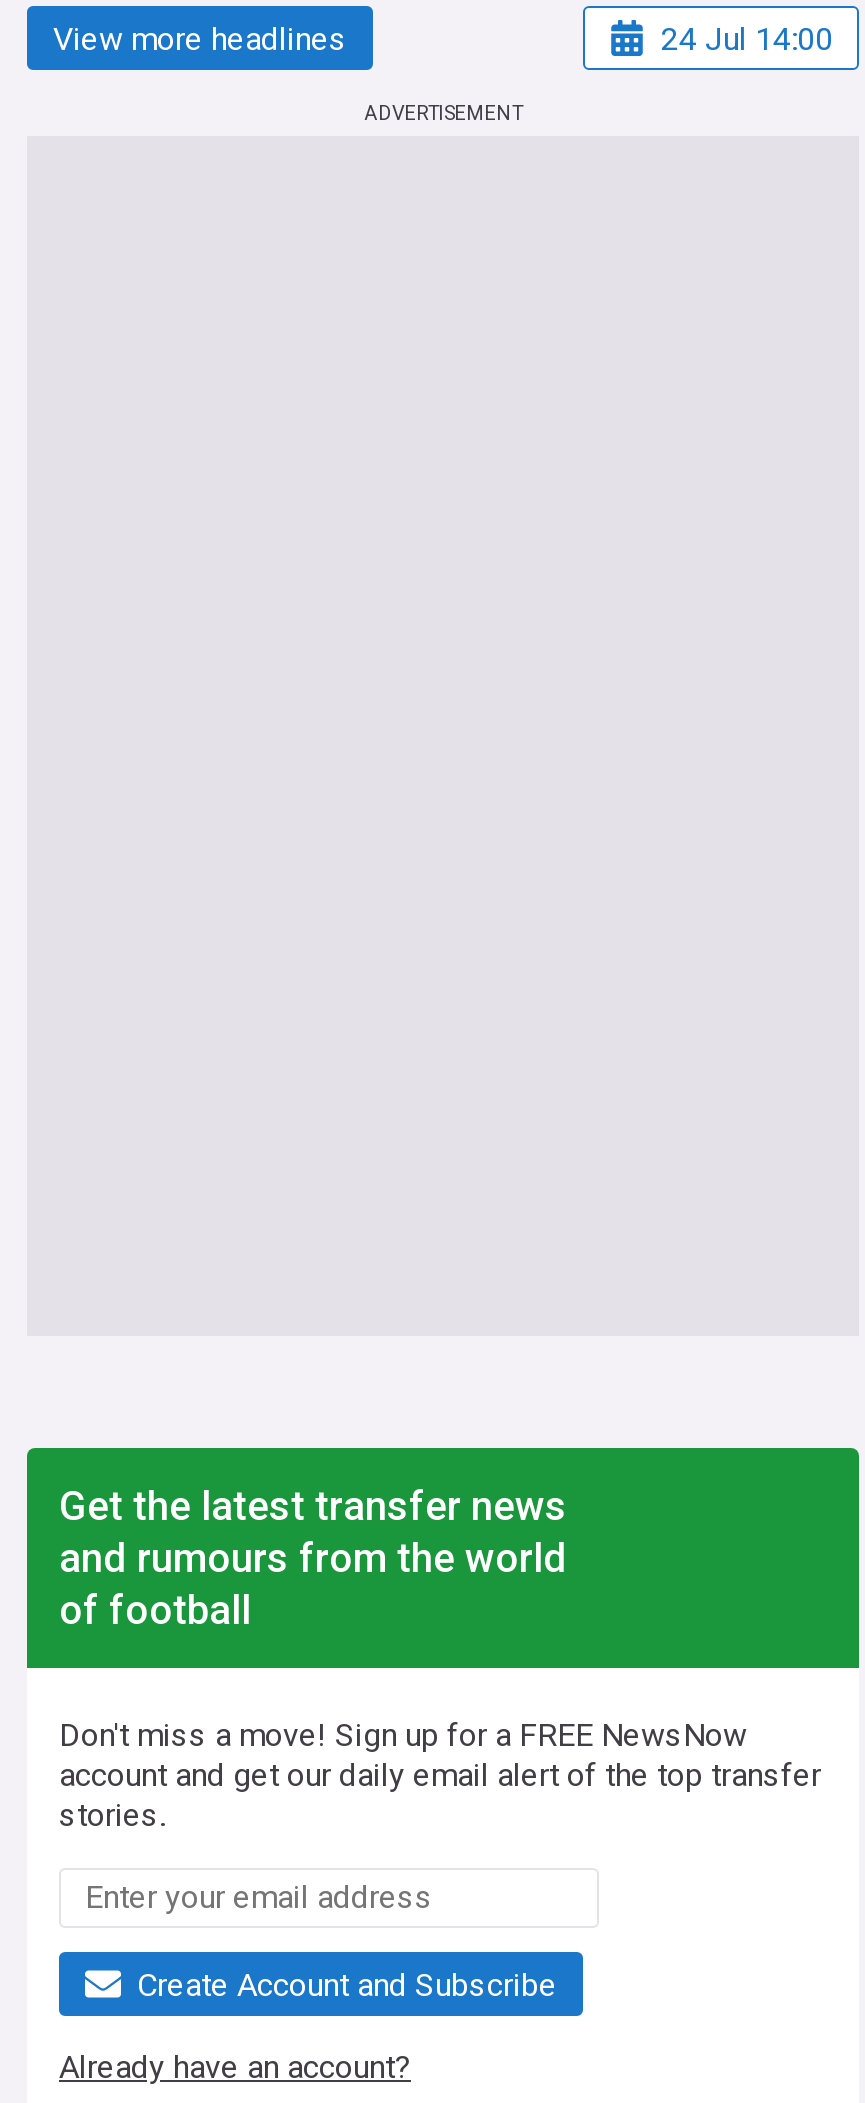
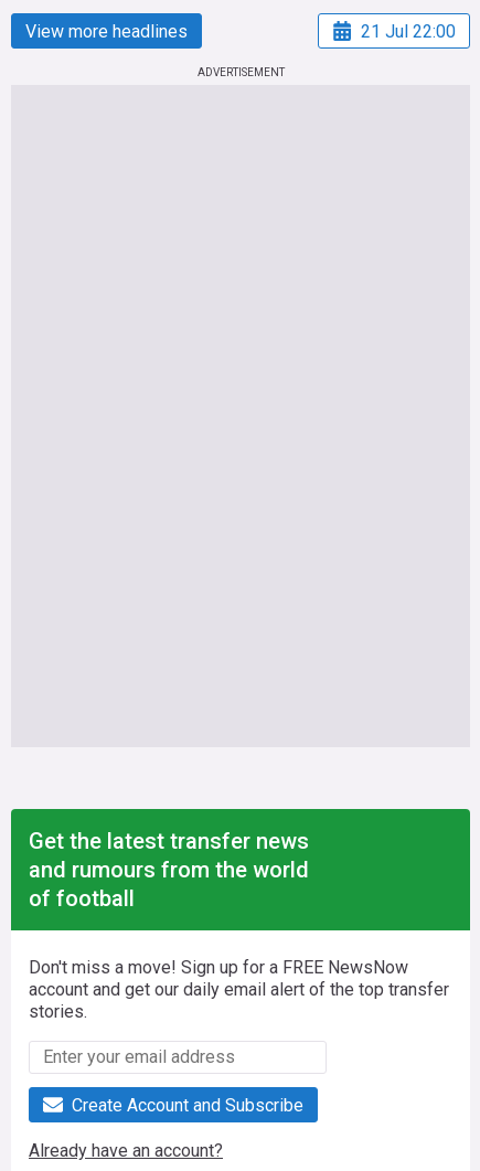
[661,19,833,57] 24 Jul 14:00 -> [361,20,456,41] 21 Jul 22:00

